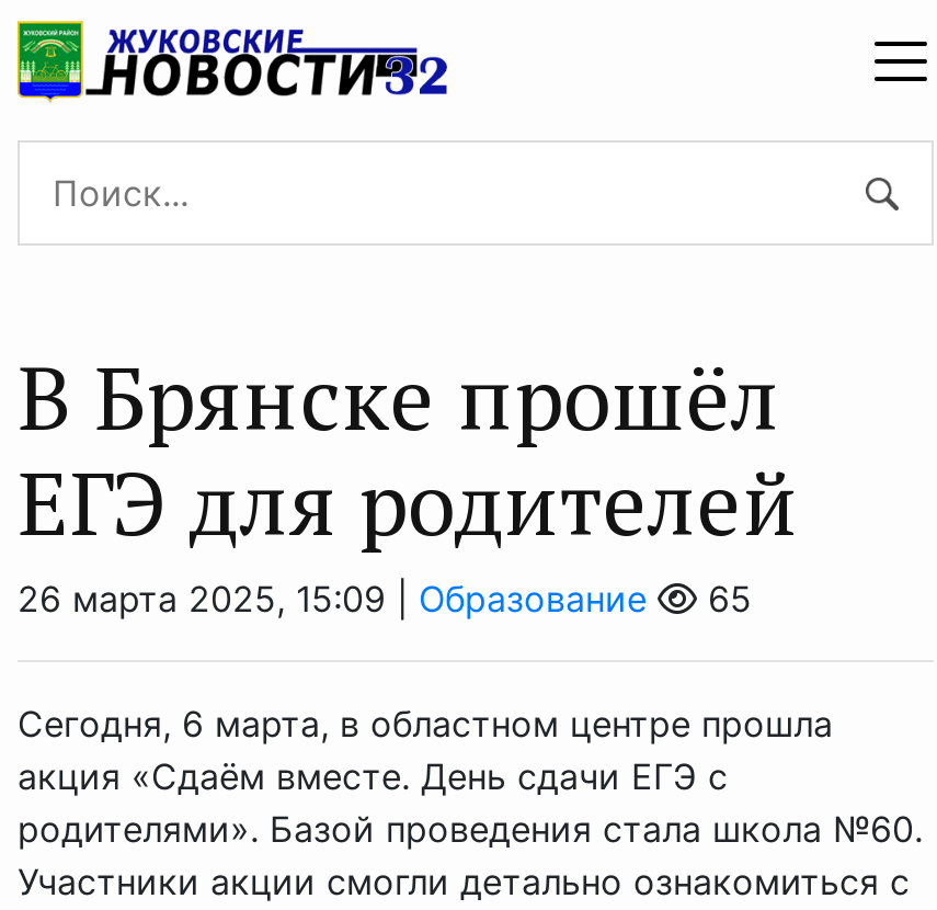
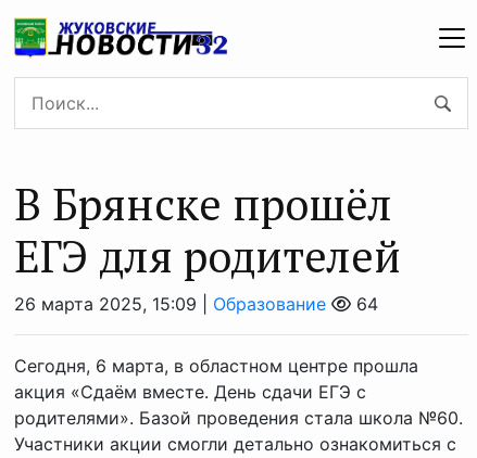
[697,577,752,621] 65 -> [351,293,378,315] 64

